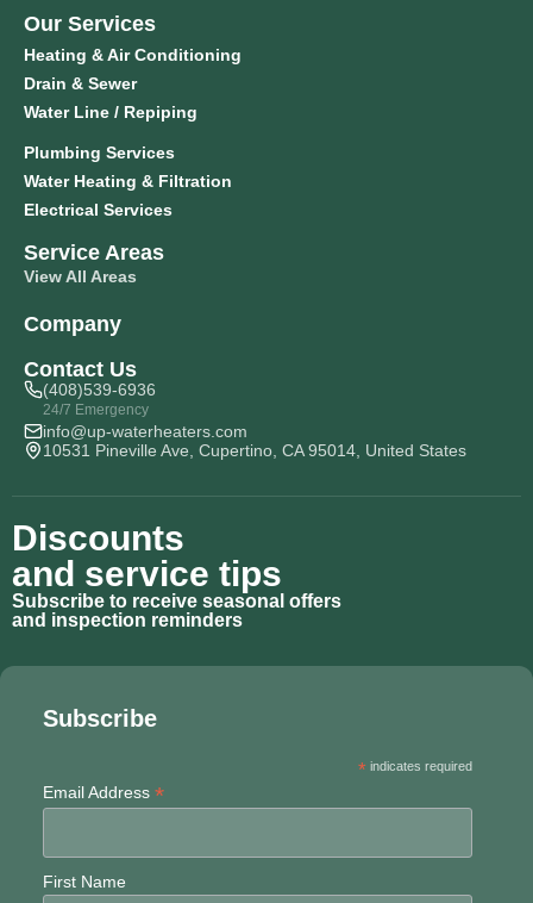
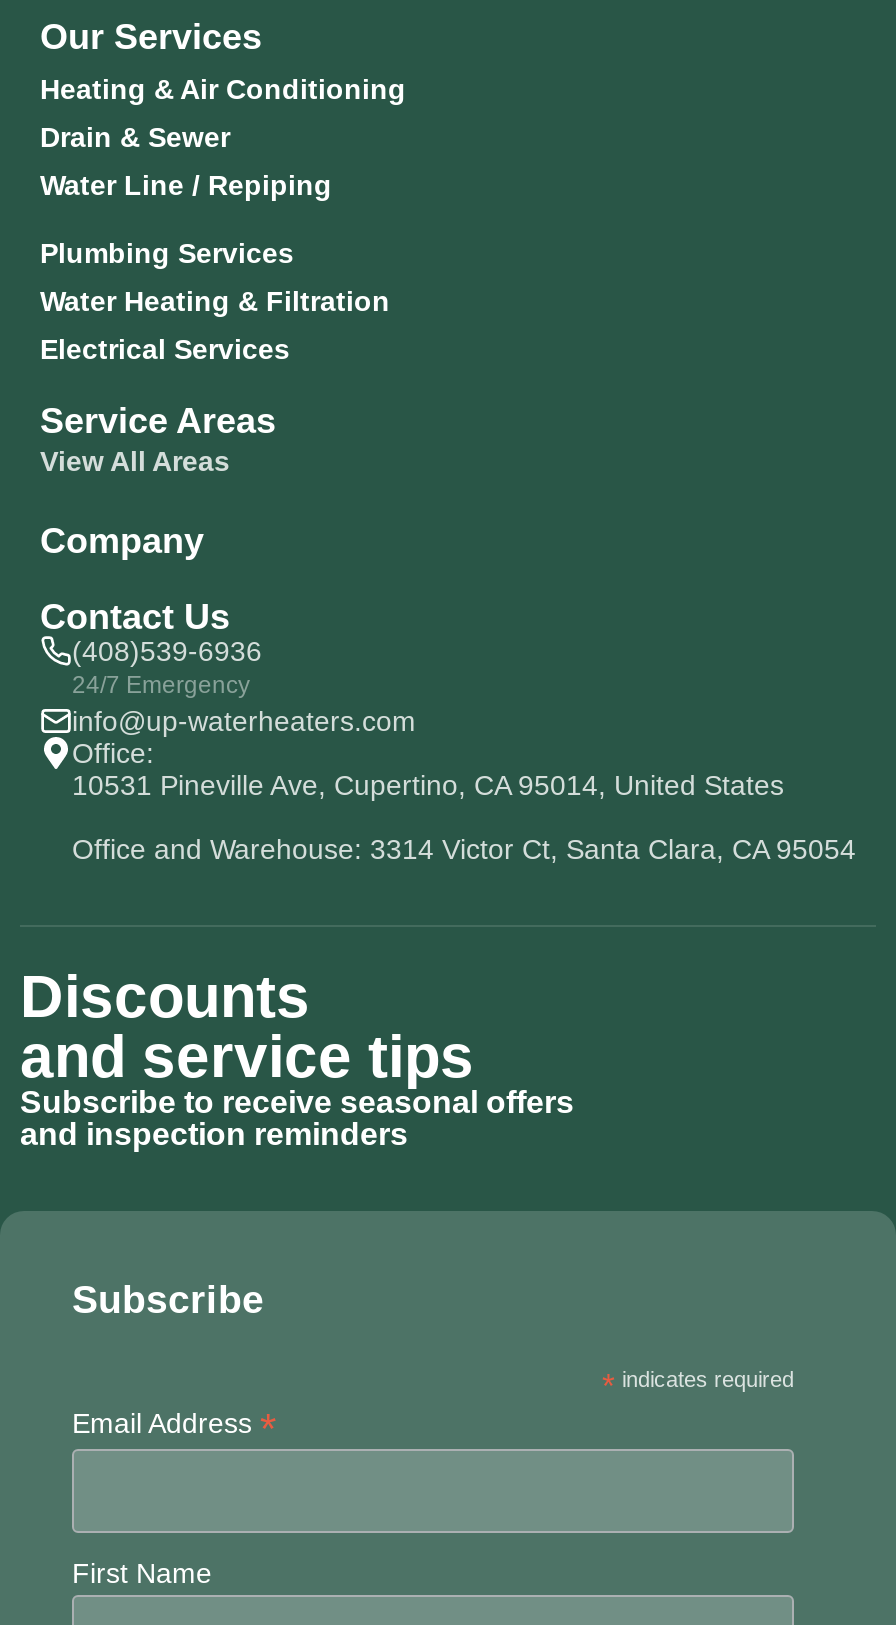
none -> [72,738,154,770] Office:
none -> [72,834,856,866] Office and Warehouse: 3314 Victor Ct, Santa Clara, CA 95054

